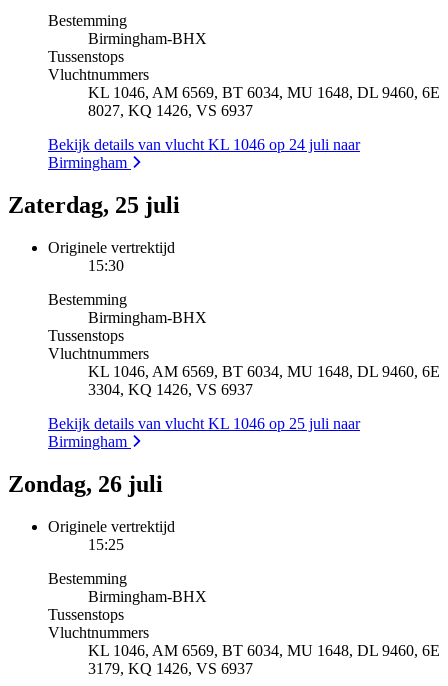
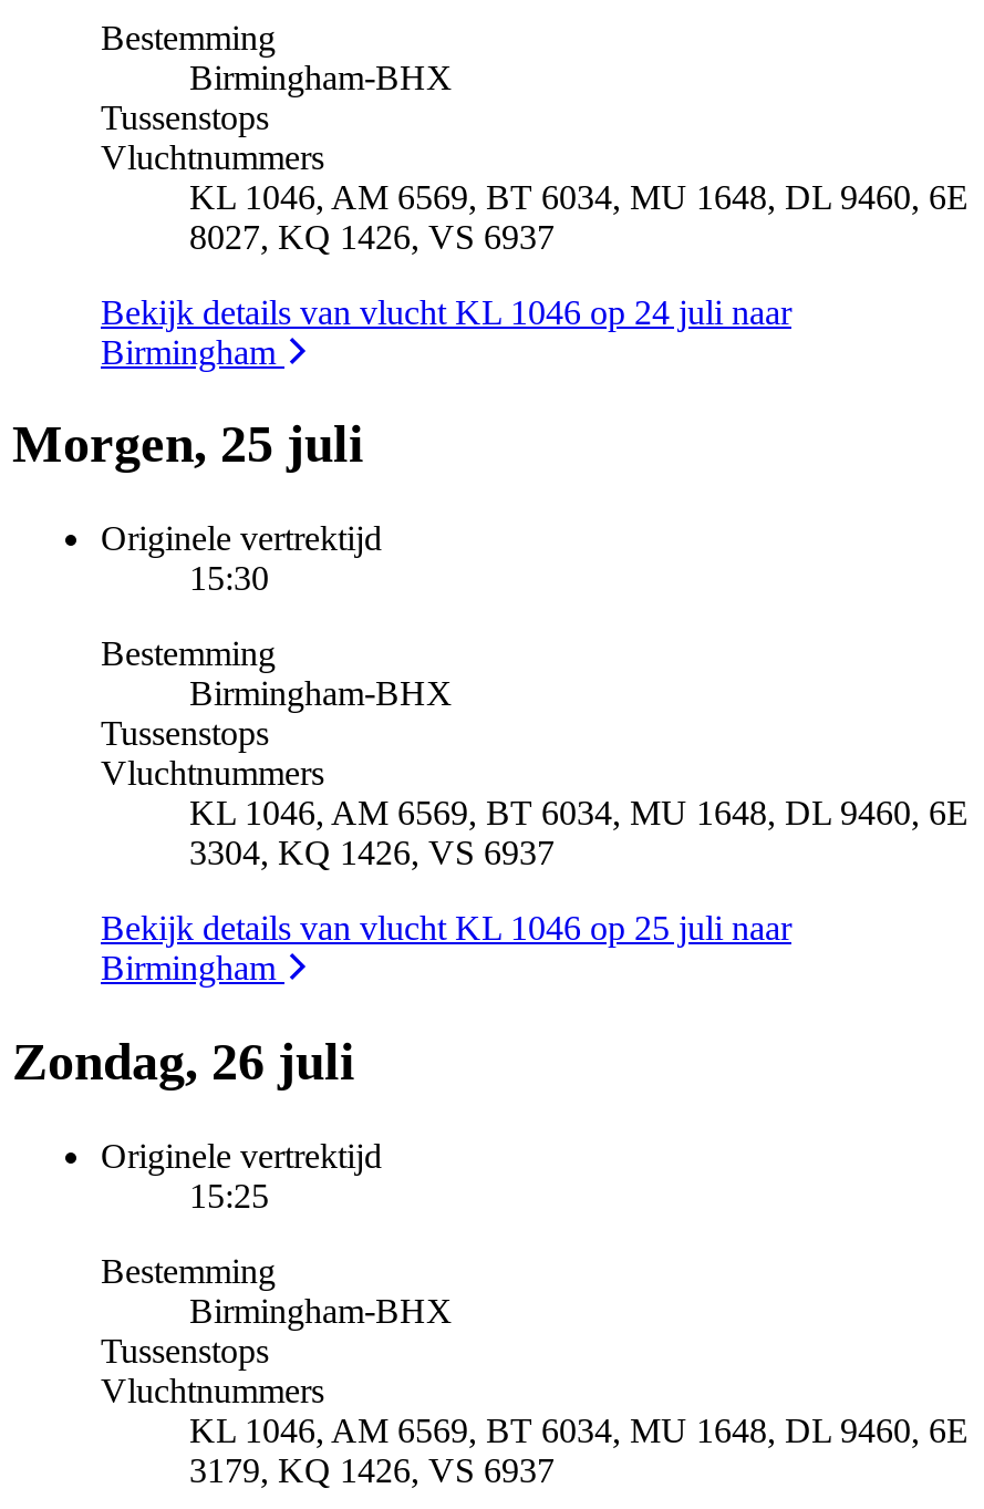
[8,192,180,218] Zaterdag, 25 juli -> [12,416,364,474] Morgen, 25 juli

